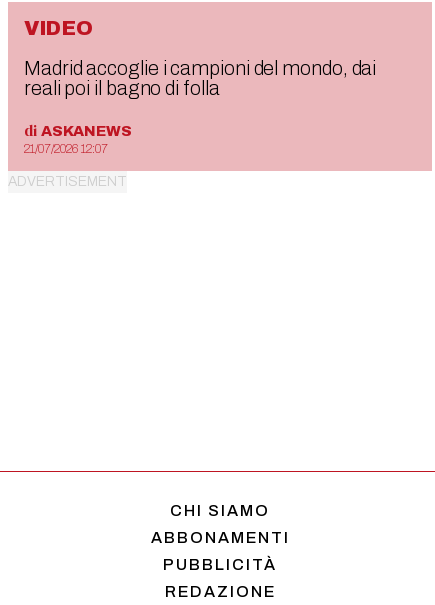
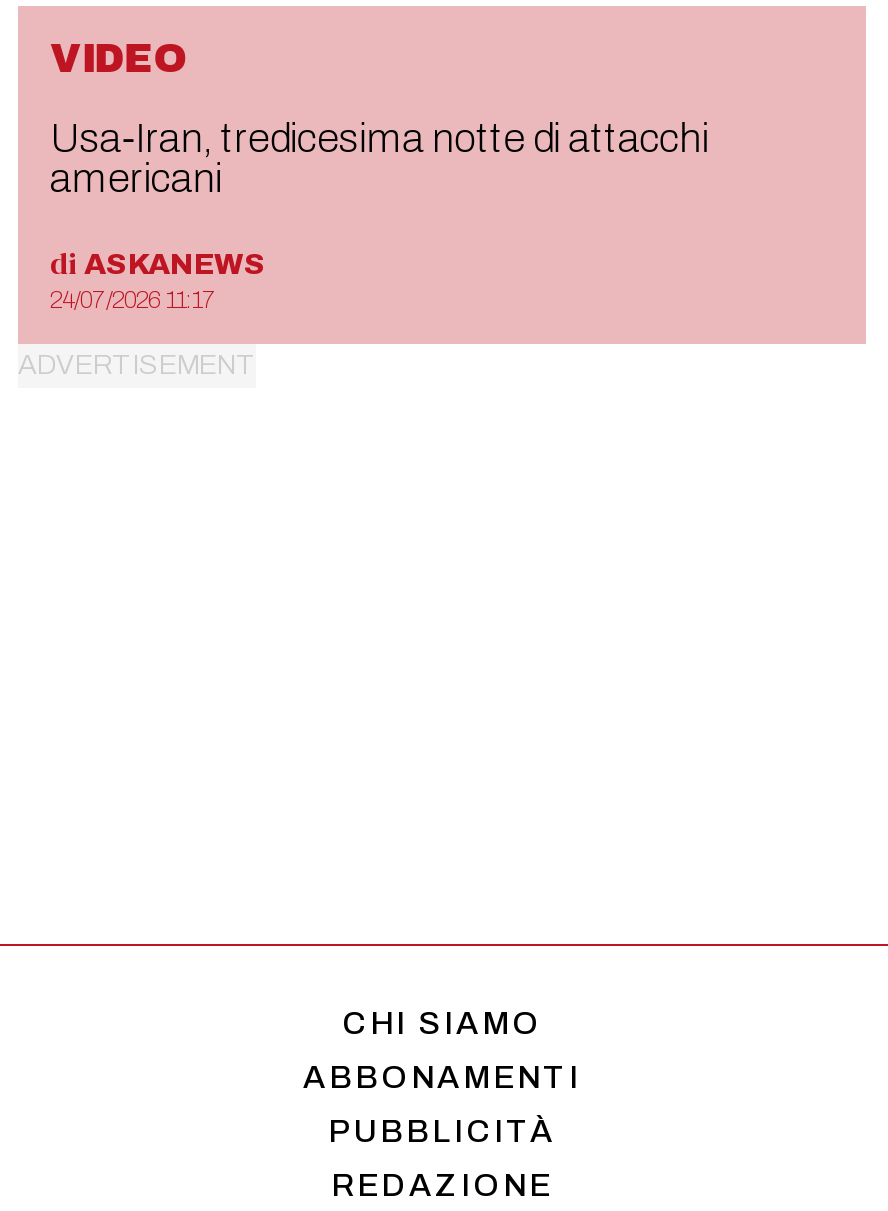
[24,57,376,99] Madrid accoglie i campioni del mondo, dai | reali poi il bagno di folla -> [50,115,709,199] Usa-Iran, tredicesima notte di attacchi | americani
[24,142,108,156] 21/07/2026 12:07 -> [50,285,216,313] 24/07/2026 11:17

